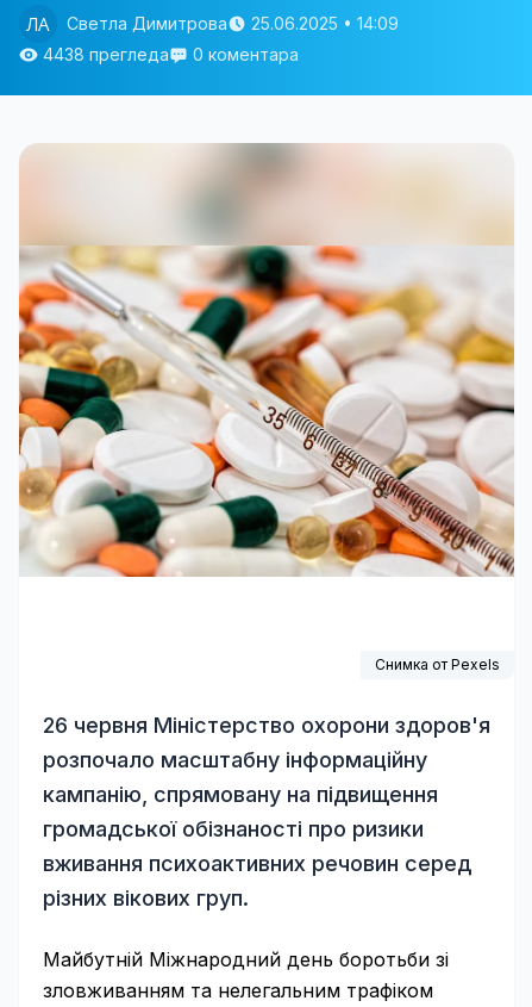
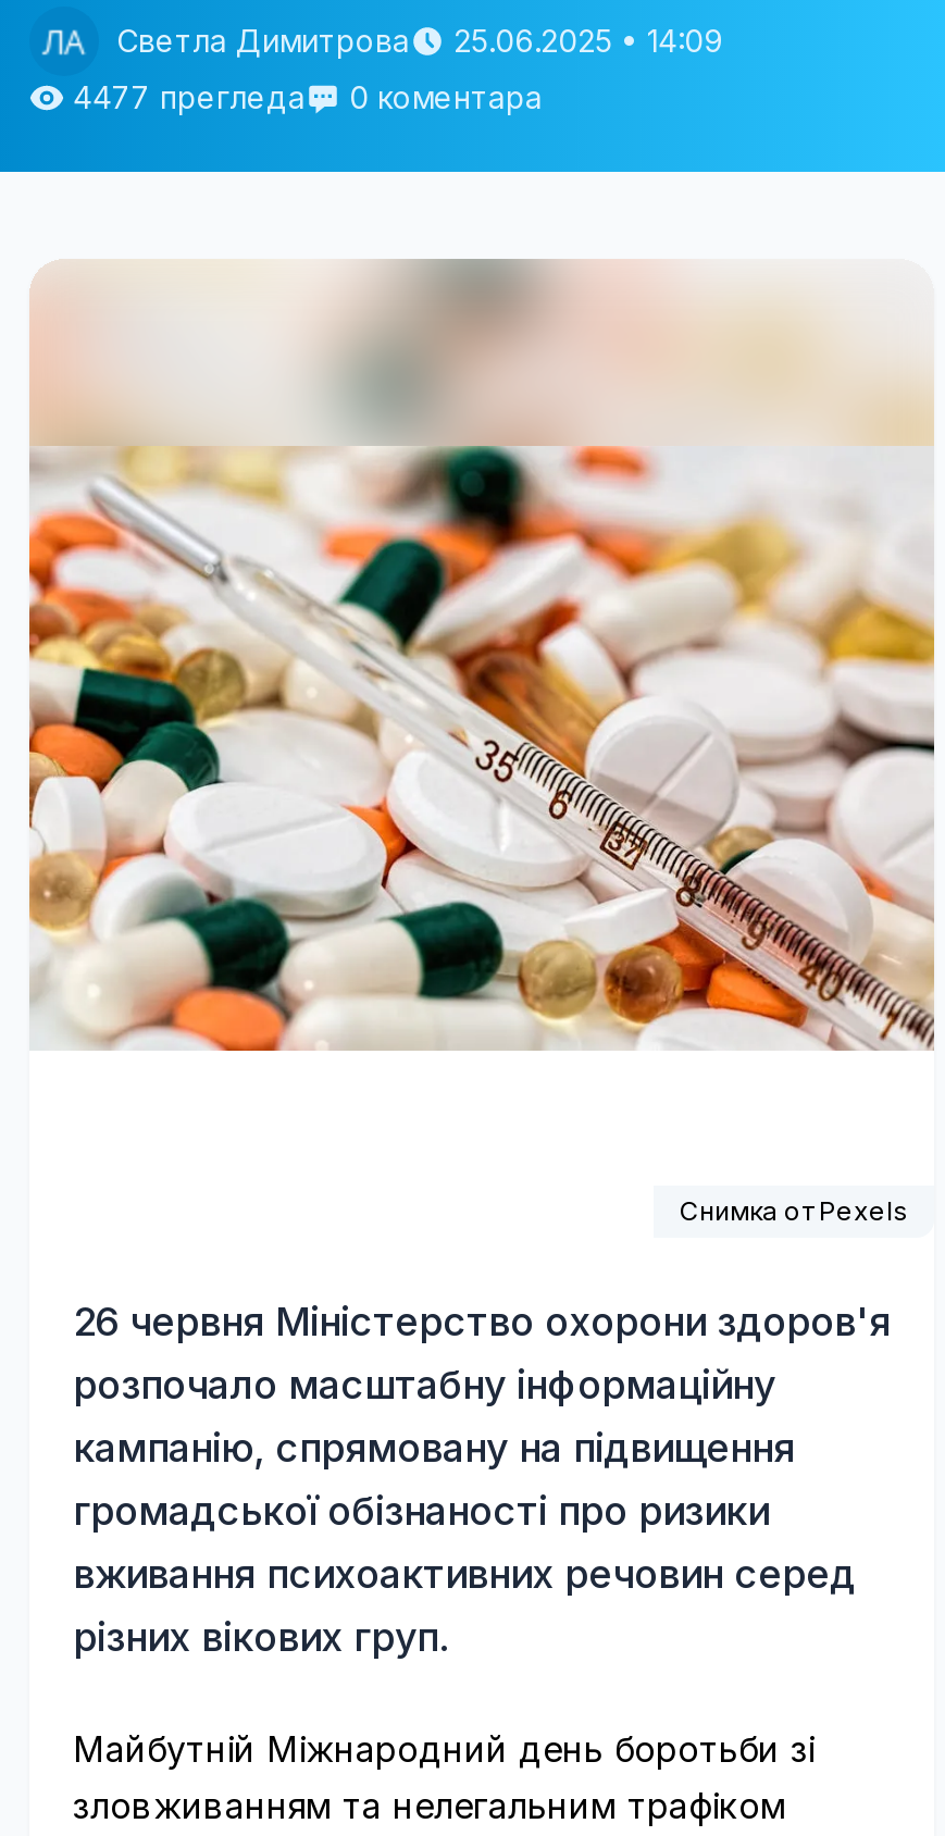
[43,44,299,64] 4438 прегледа 0 коментара -> [73,78,543,115] 4477 прегледа 0 коментара

